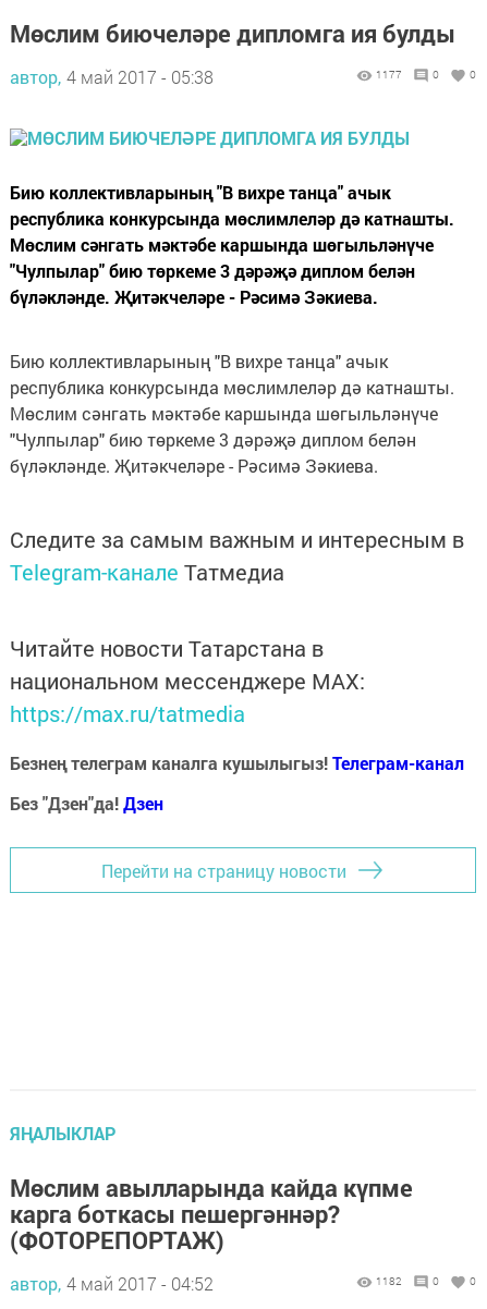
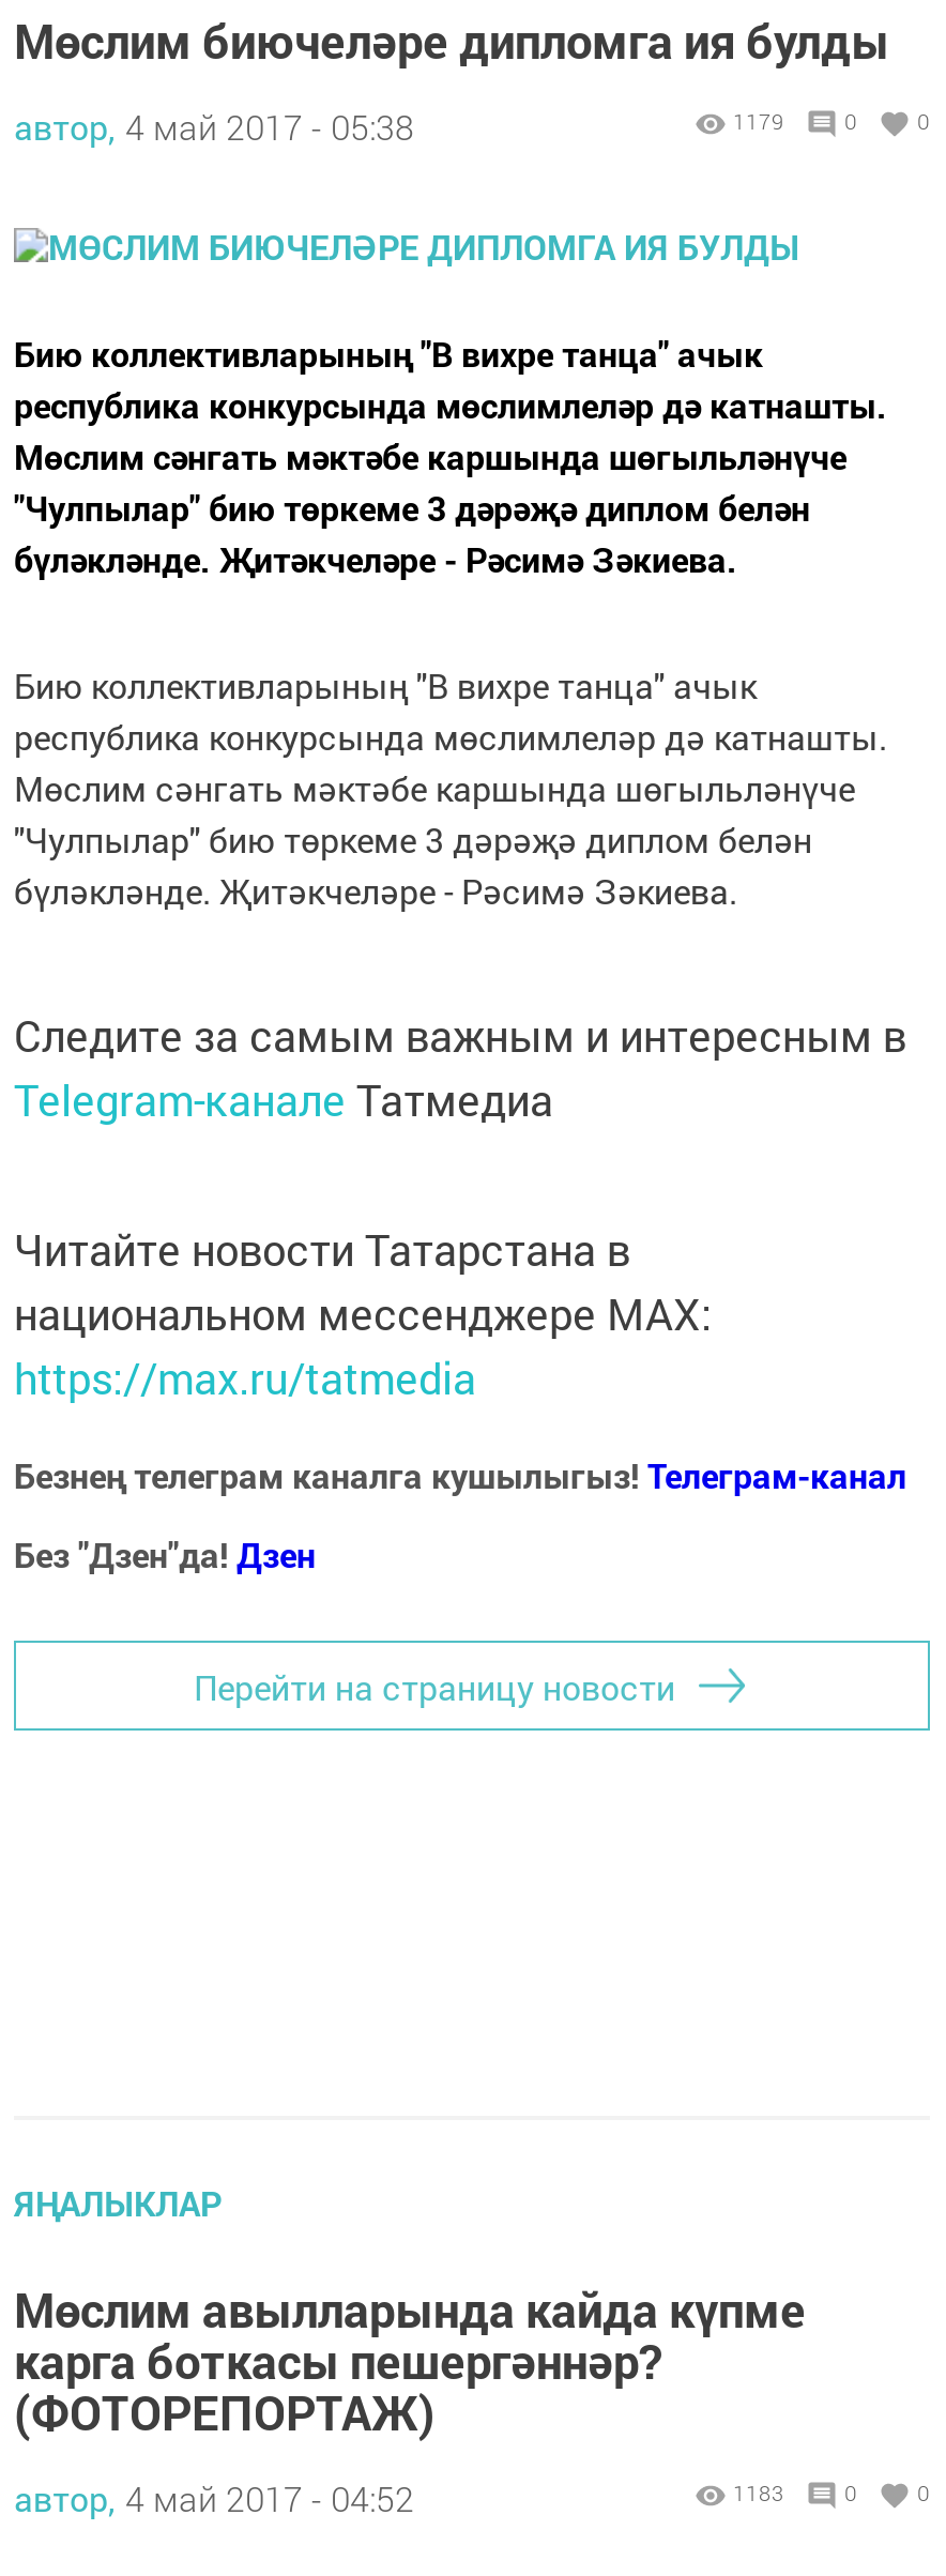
[376,68,402,82] 1177 -> [733,109,784,137] 1179
[376,1274,402,1289] 1182 -> [733,2480,784,2508] 1183

